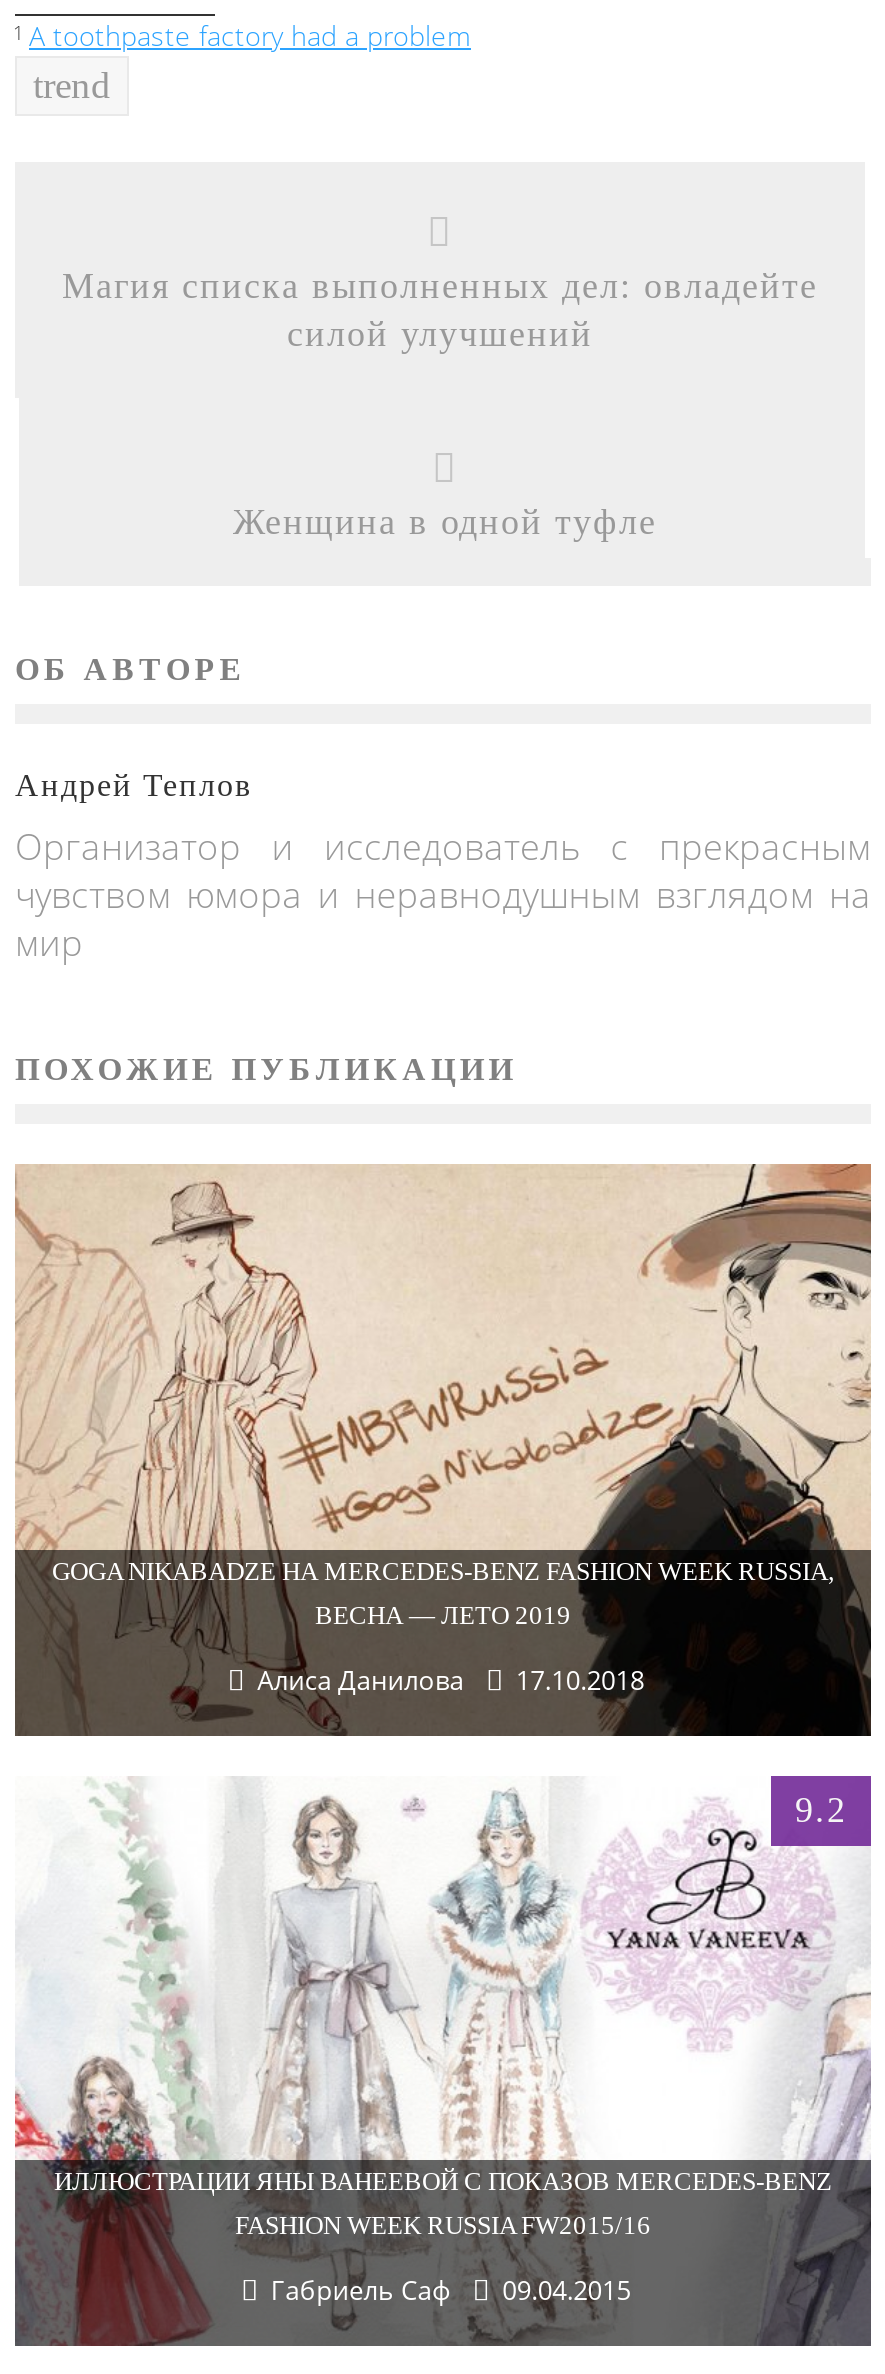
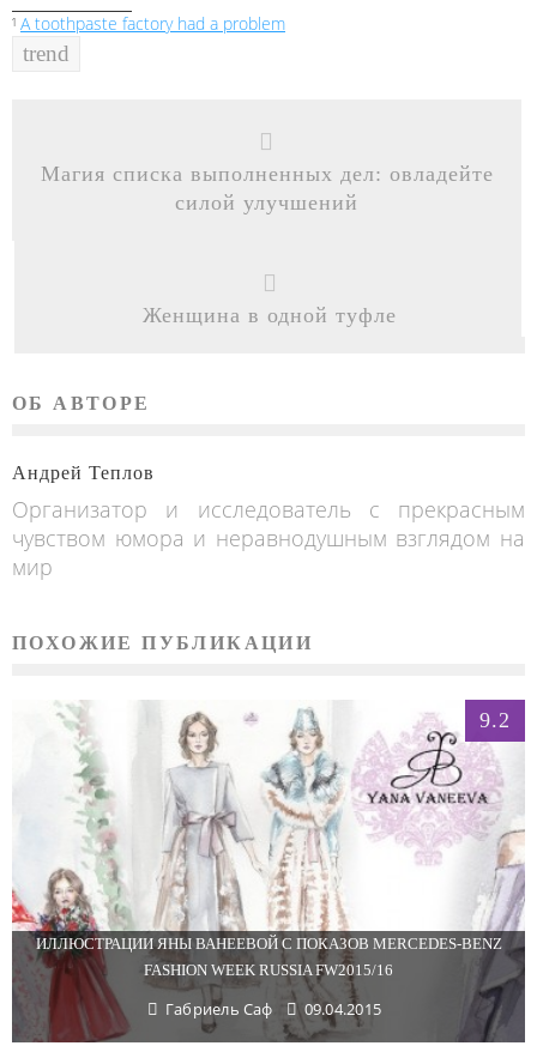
[13,1162,873,1697] [image] | GOGA NIKABADZE НА MERCEDES-BENZ FASHION WEEK RUSSIA, | ВЕСНА — ЛЕТО 2019 | Алиса Данилова | 17.10.2018 -> none
[45,1600,347,1736] [image] -> none
[597,1600,869,1734] [image] -> none

